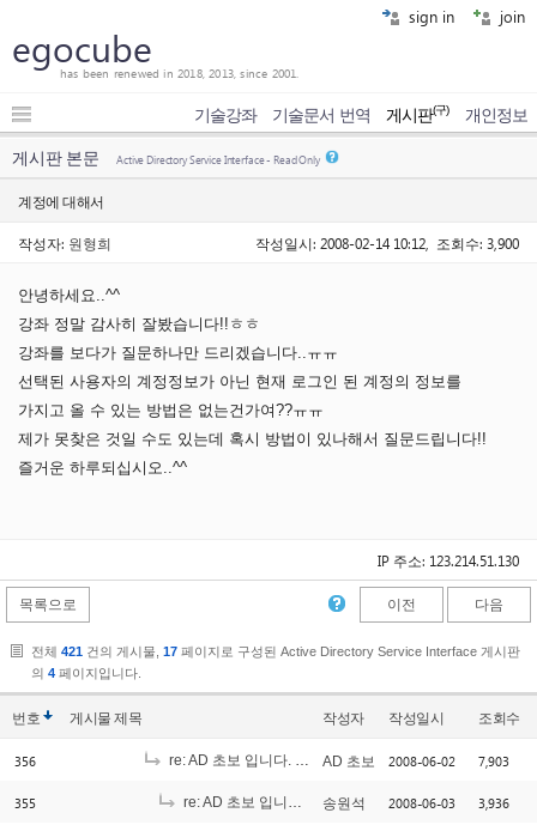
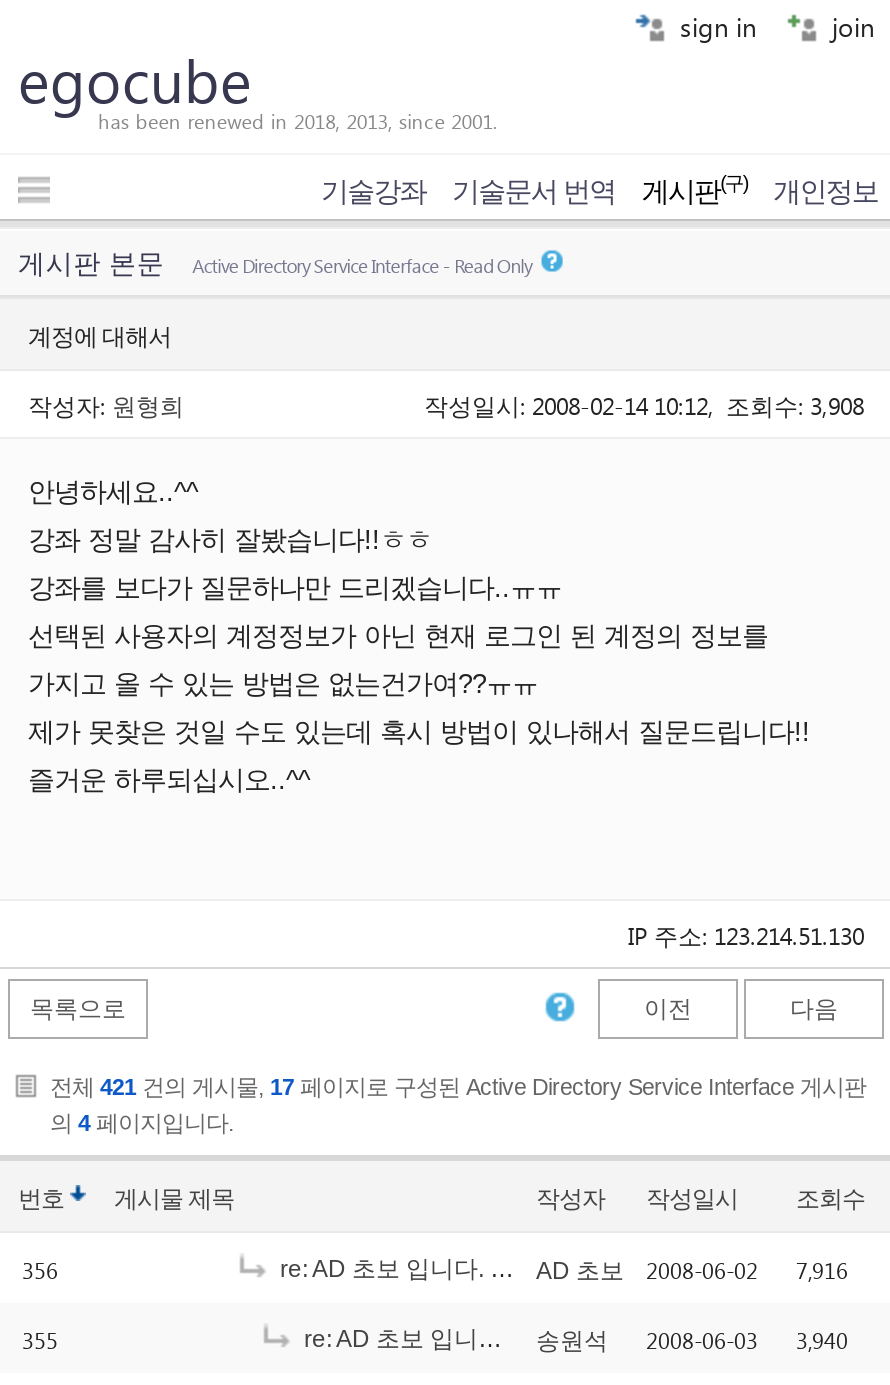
[255,233,519,253] 작성일시: 2008-02-14 10:12, 조회수: 3,900 -> [424,389,864,421] 작성일시: 2008-02-14 10:12, 조회수: 3,908
[478,752,509,770] 7,903 -> [796,1255,848,1285] 7,916
[478,794,509,812] 3,936 -> [796,1325,848,1355] 3,940

